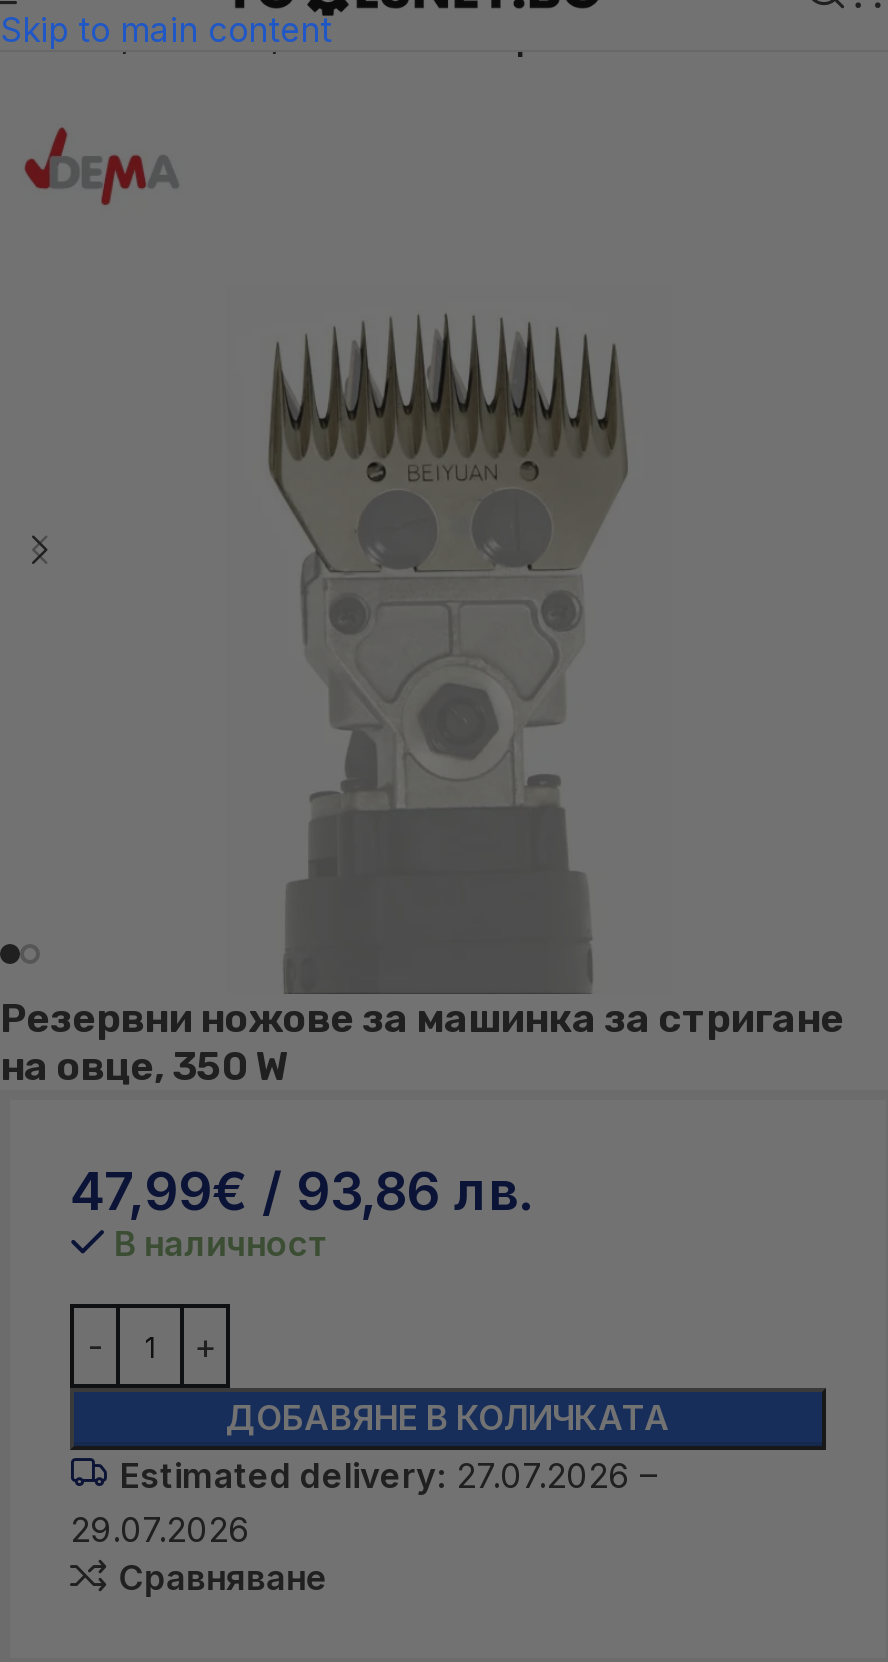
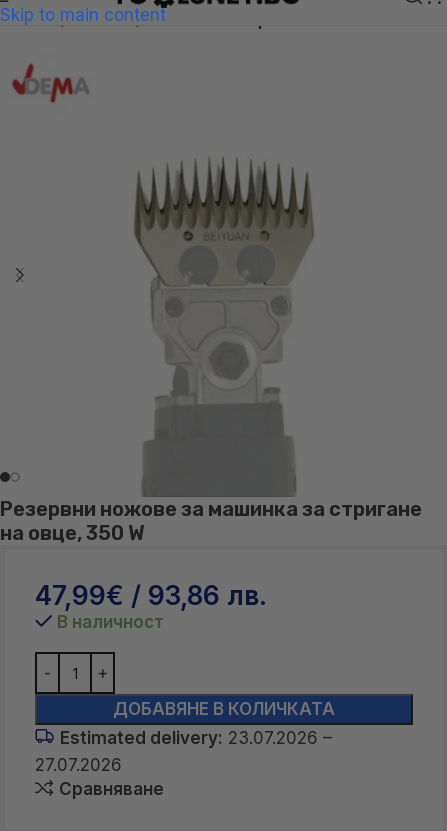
[120,1456,658,1496] Estimated delivery: 27.07.2026 – -> [60,728,332,748] Estimated delivery: 23.07.2026 –
[70,1510,250,1550] 29.07.2026 -> [35,755,122,775] 27.07.2026

